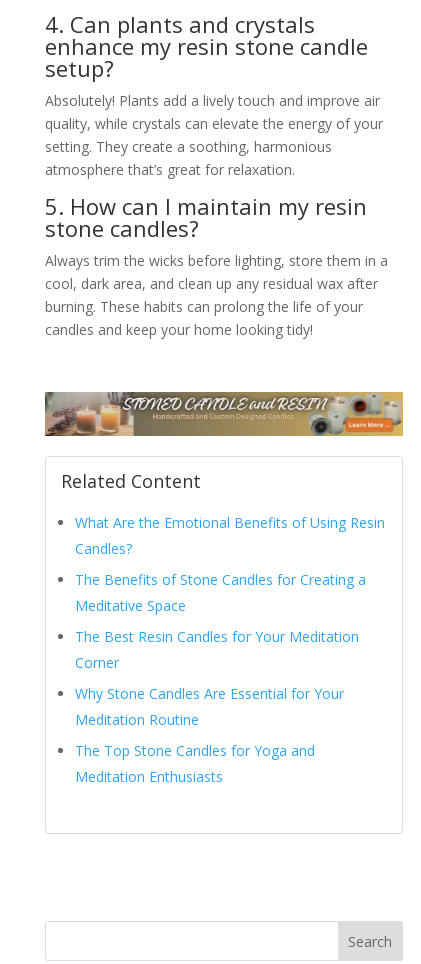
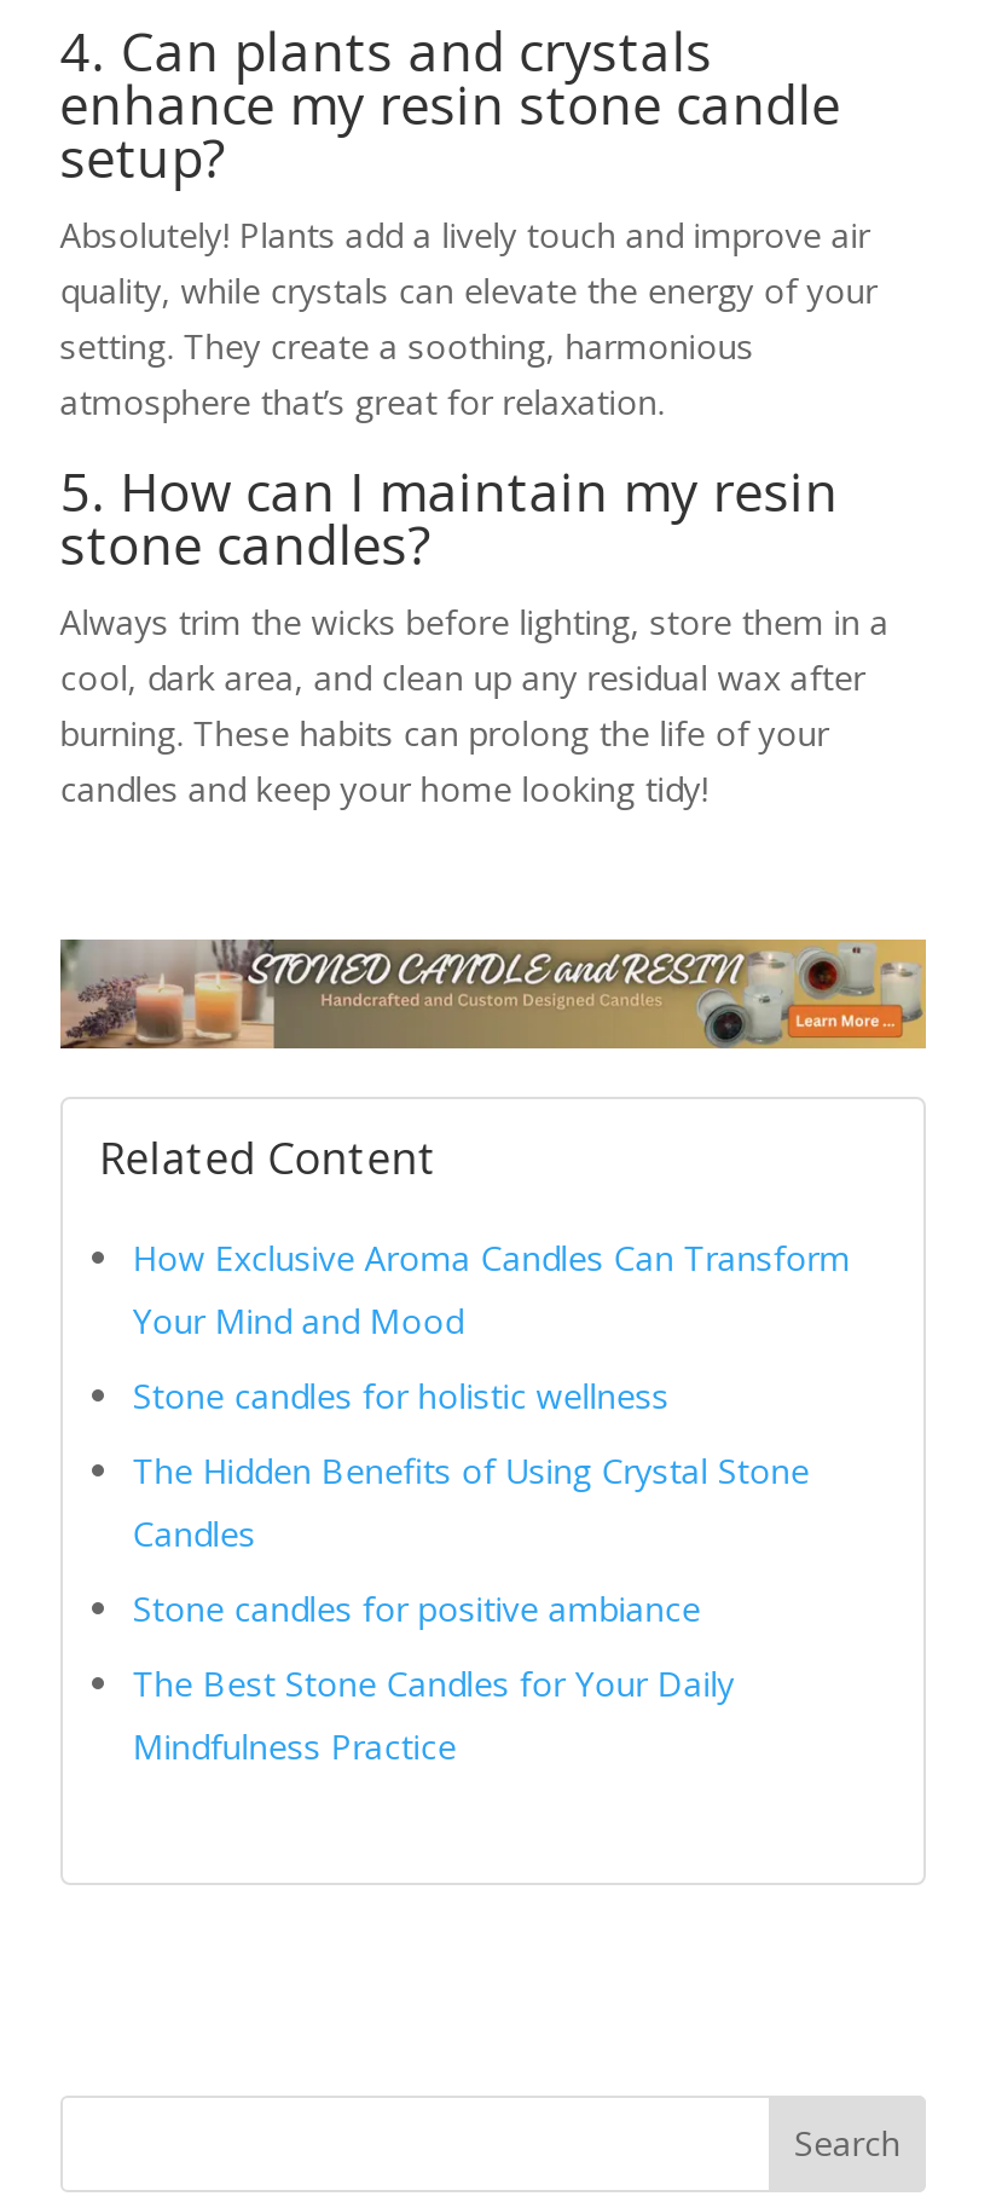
[75,513,385,558] What Are the Emotional Benefits of Using Resin | Candles? -> [132,1233,850,1342] How Exclusive Aroma Candles Can Transform | Your Mind and Mood
[75,570,366,615] The Benefits of Stone Candles for Creating a | Meditative Space -> [132,1371,669,1417] Stone candles for holistic wellness
[75,627,359,672] The Best Resin Candles for Your Meditation | Corner -> [132,1446,809,1555] The Hidden Benefits of Using Crystal Stone | Candles
[75,684,344,729] Why Stone Candles Are Essential for Your | Meditation Routine -> [132,1584,701,1630] Stone candles for positive ambiance
[75,741,315,786] The Top Stone Candles for Yoga and | Meditation Enthusiasts -> [132,1659,734,1768] The Best Stone Candles for Your Daily | Mindfulness Practice

